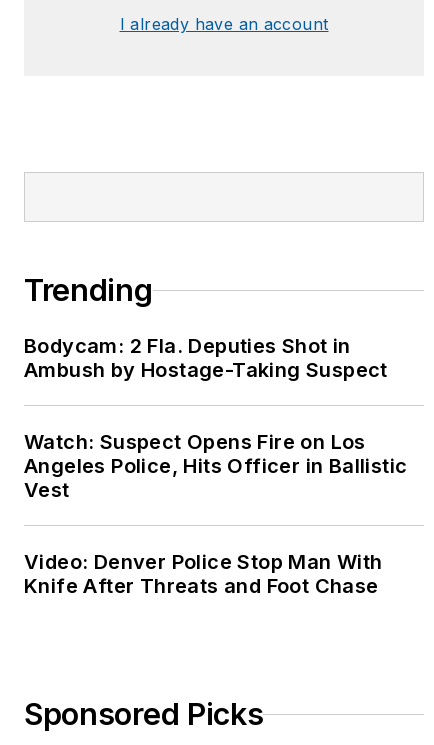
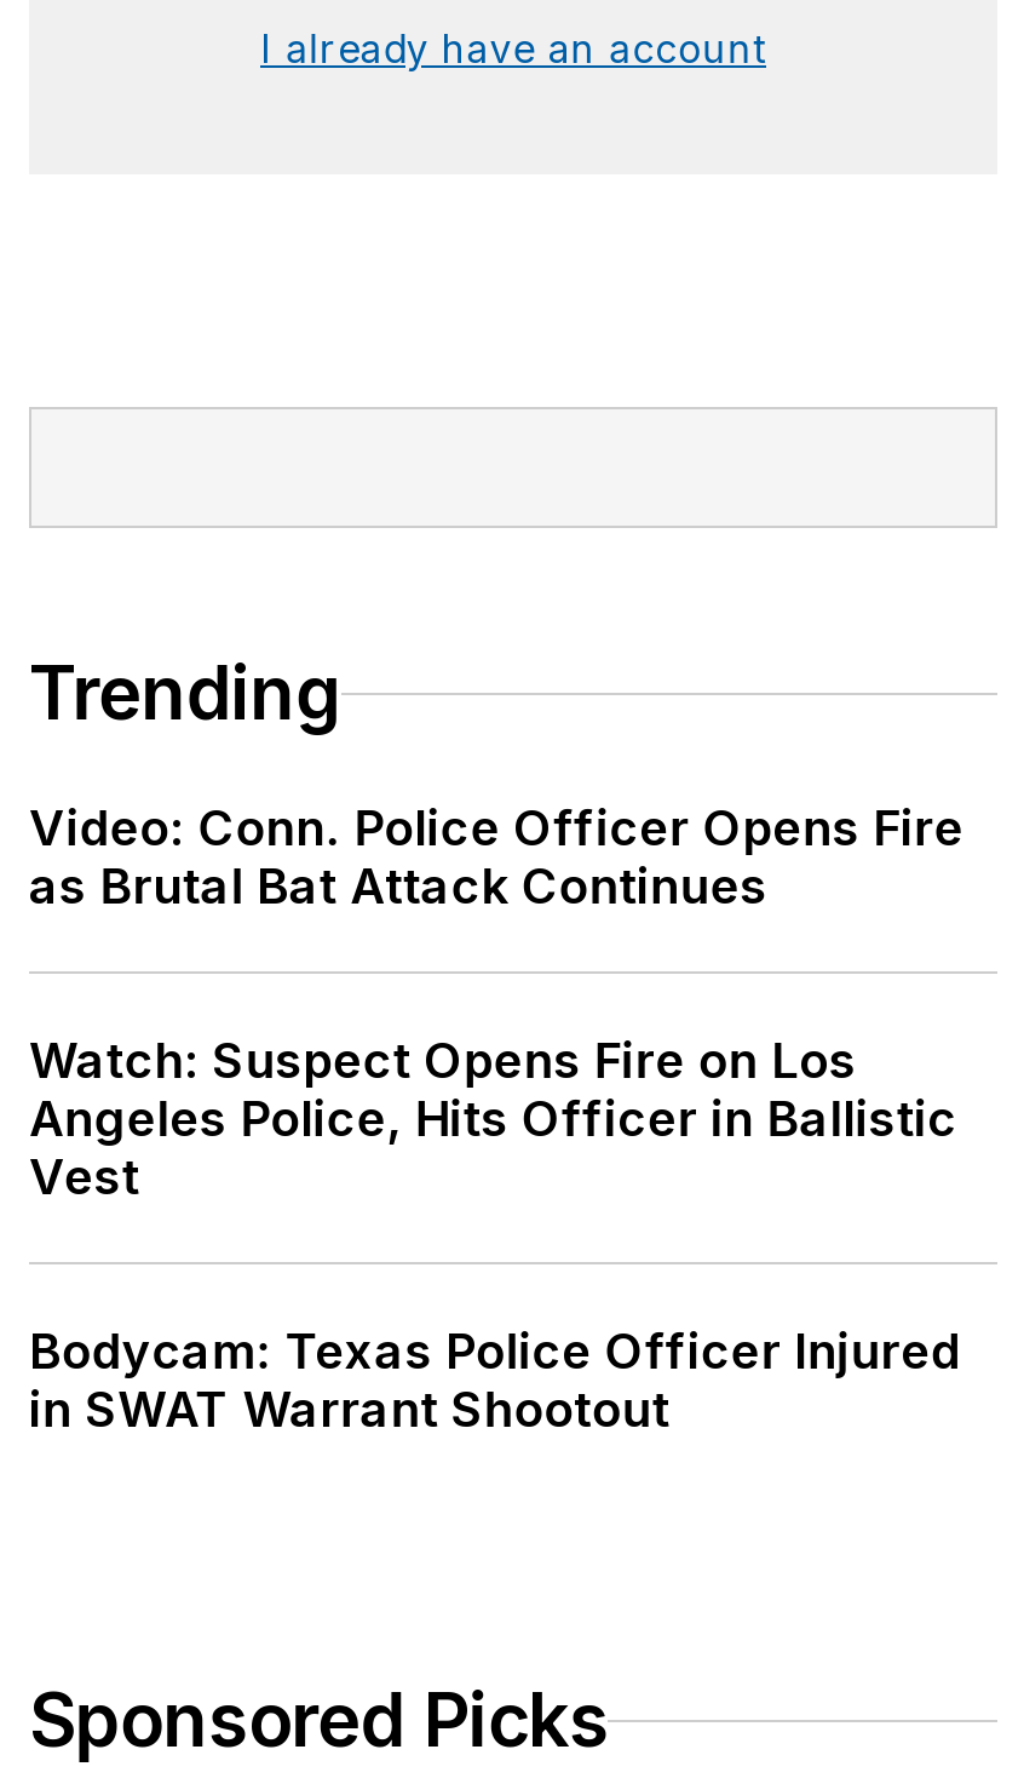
[24,334,390,382] Bodycam: 2 Fla. Deputies Shot in | Ambush by Hostage-Taking Suspect -> [29,800,964,916] Video: Conn. Police Officer Opens Fire | as Brutal Bat Attack Continues
[24,550,383,598] Video: Denver Police Stop Man With | Knife After Threats and Foot Chase -> [29,1323,961,1439] Bodycam: Texas Police Officer Injured | in SWAT Warrant Shootout

